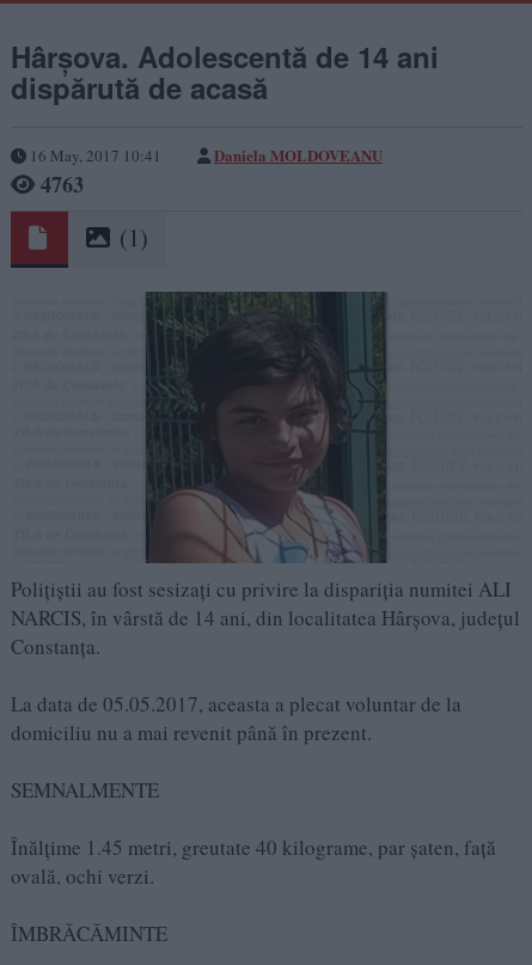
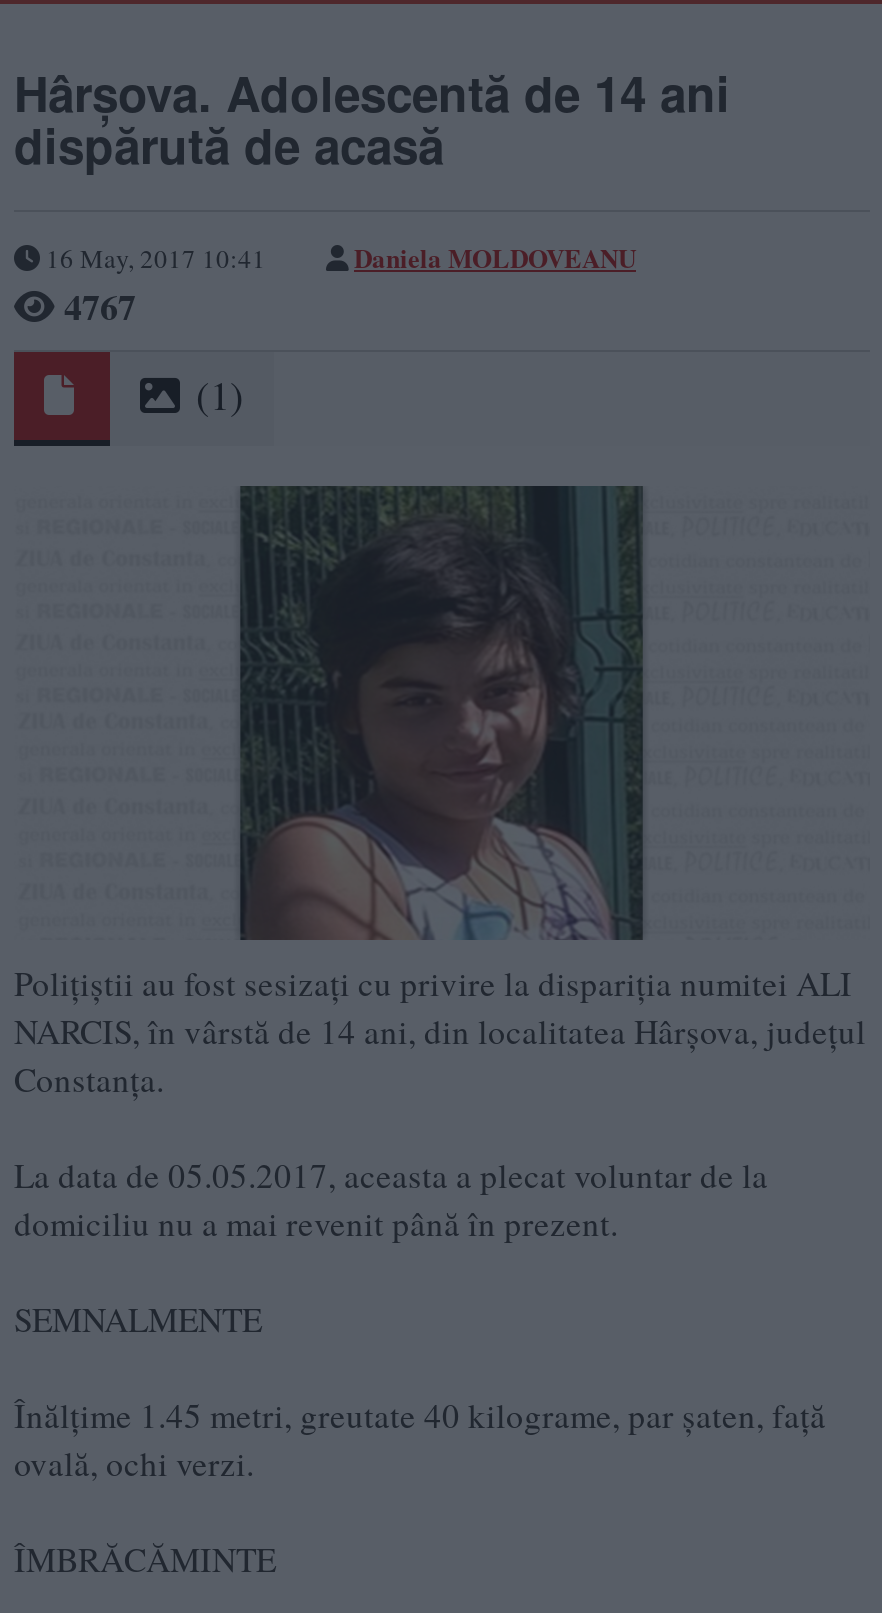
[35,168,84,199] 4763 -> [54,279,136,331] 4767

